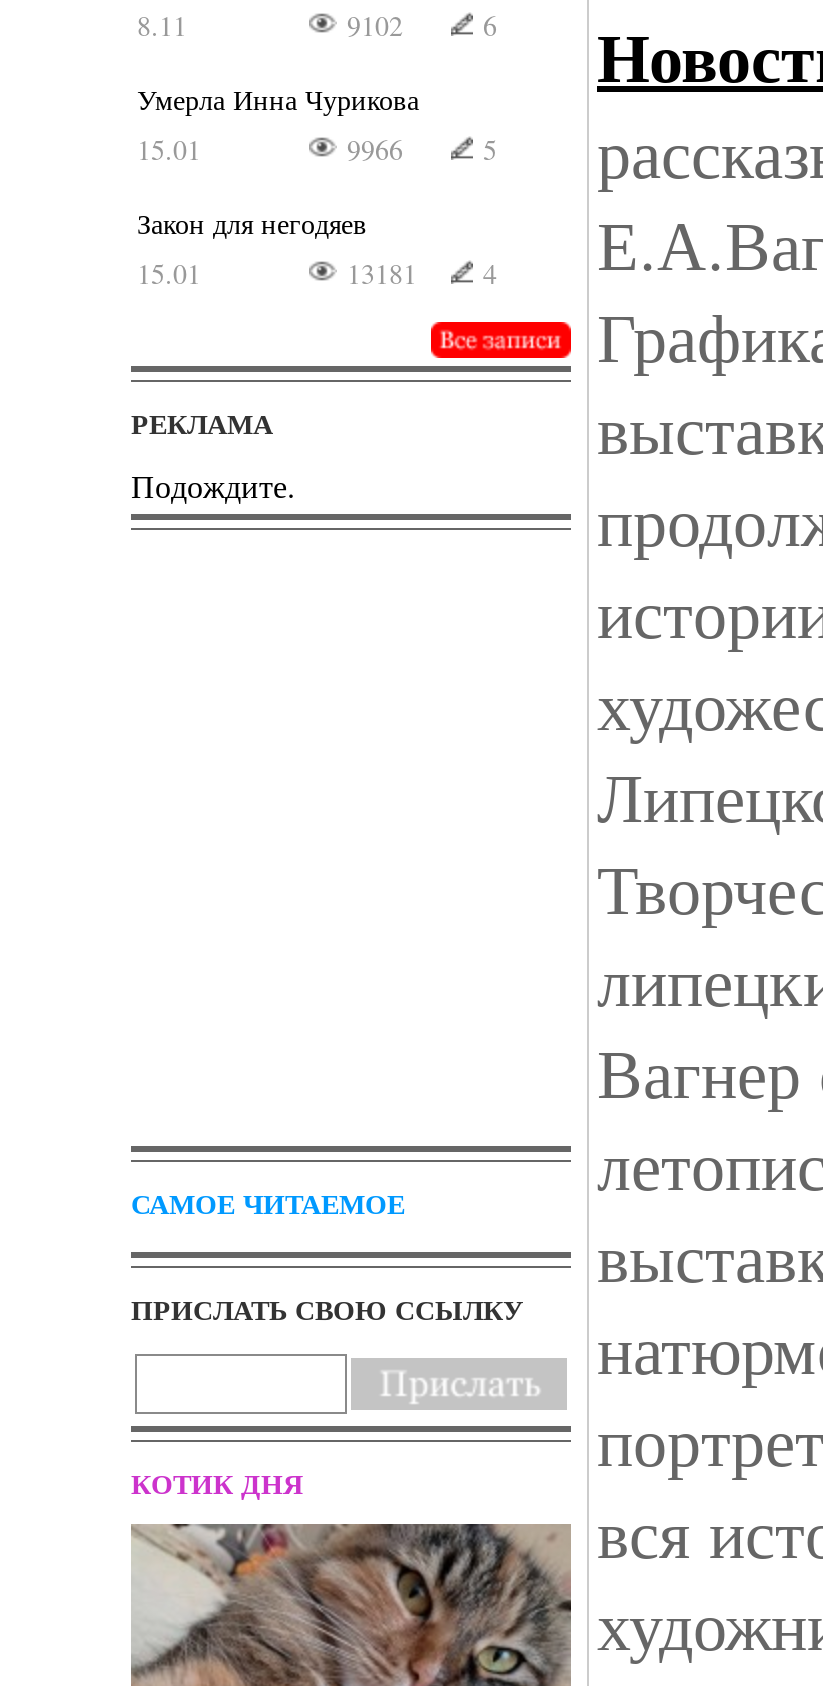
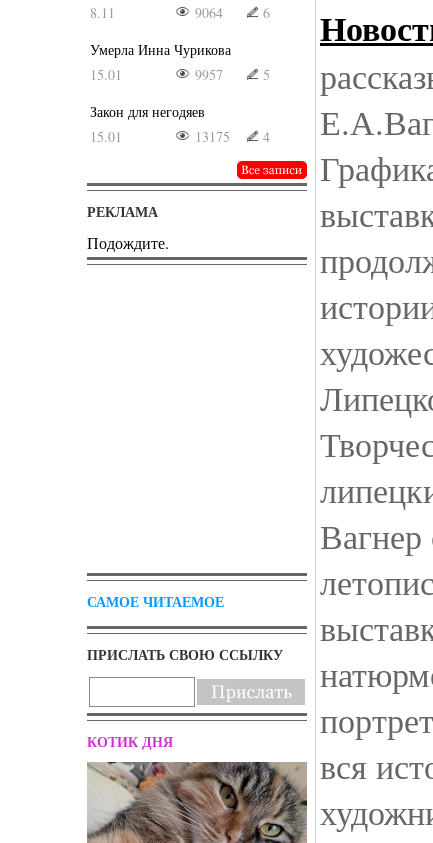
[337,6,497,44] 9102 6 -> [190,3,270,22] 9064 6
[337,130,497,168] 9966 5 -> [190,65,270,84] 9957 5
[337,254,497,292] 13181 4 -> [190,127,270,146] 13175 4

